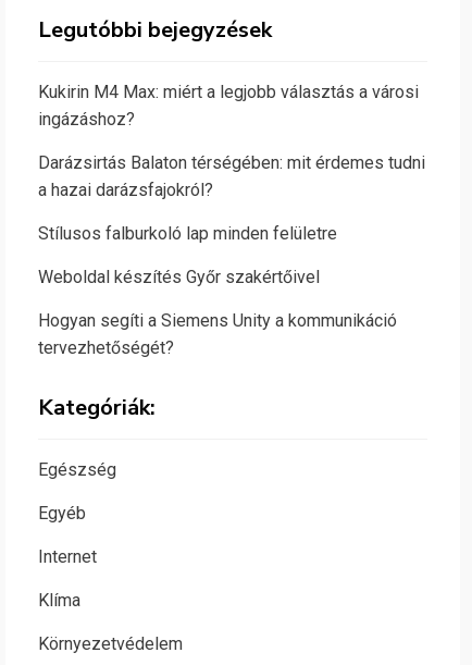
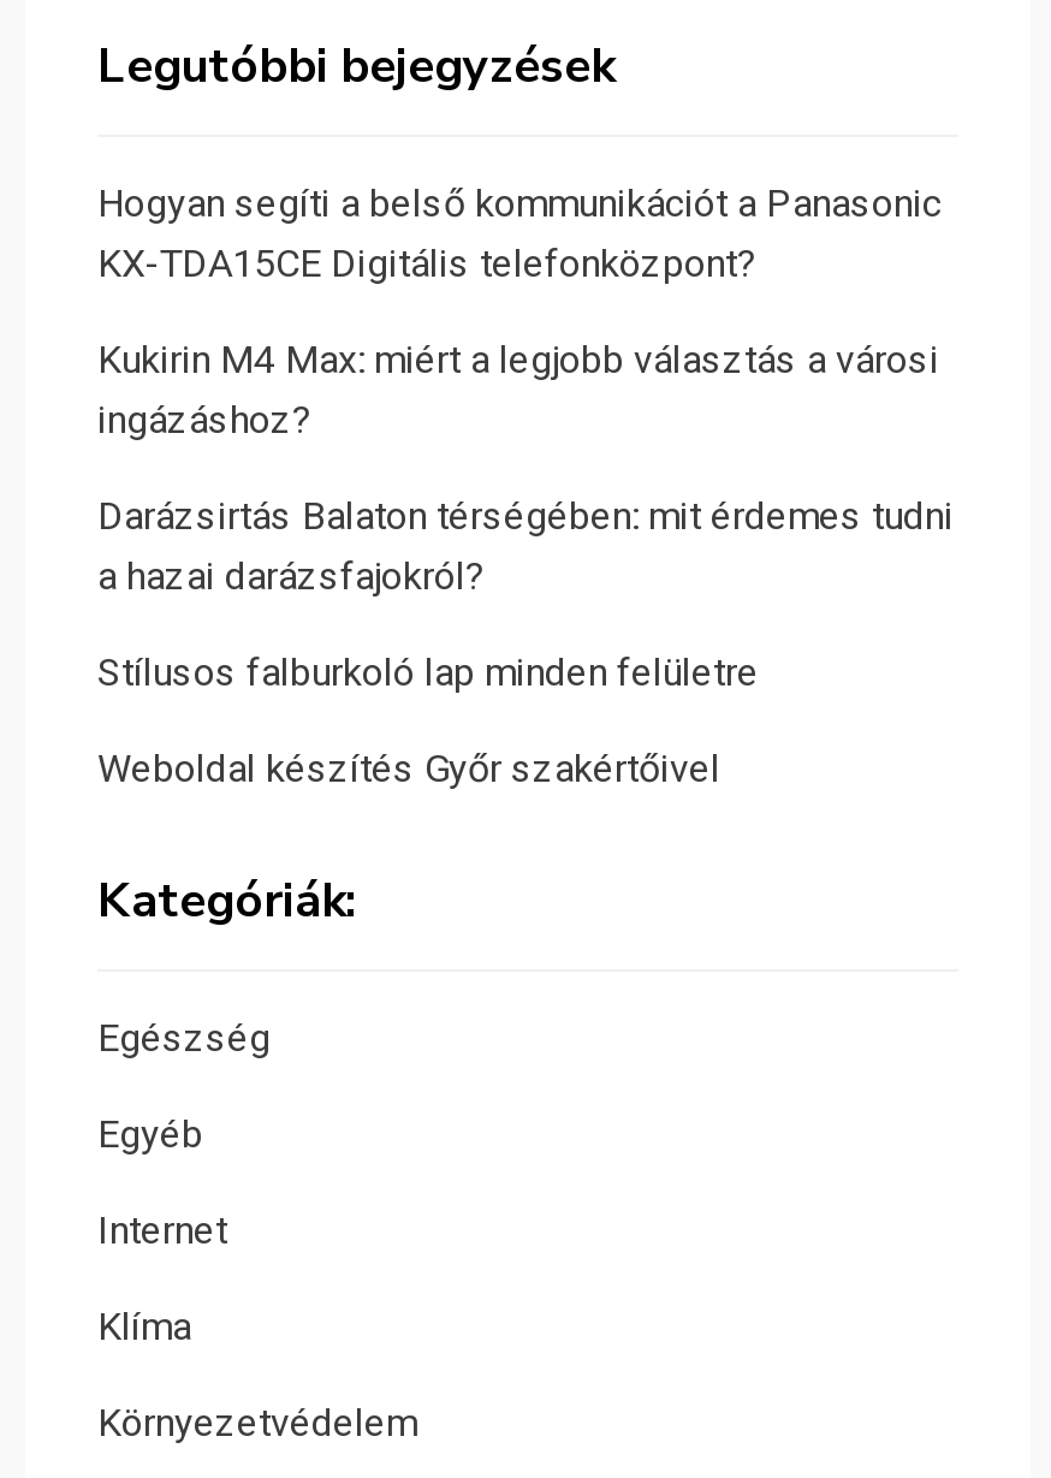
none -> [97,180,942,286] Hogyan segíti a belső kommunikációt a Panasonic | KX-TDA15CE Digitális telefonközpont?
moved [38,82,425,287] -> [97,337,954,791]: Kukirin M4 Max: miért a legjobb választás a városi | ingázáshoz? | Darázsirtás Balaton térségében: mit érdemes tudni | a hazai darázsfajokról? | Stílusos falburkoló lap minden felületre | Weboldal készítés Győr szakértőivel
[38,310,397,358] Hogyan segíti a Siemens Unity a kommunikáció | tervezhetőségét? -> none

